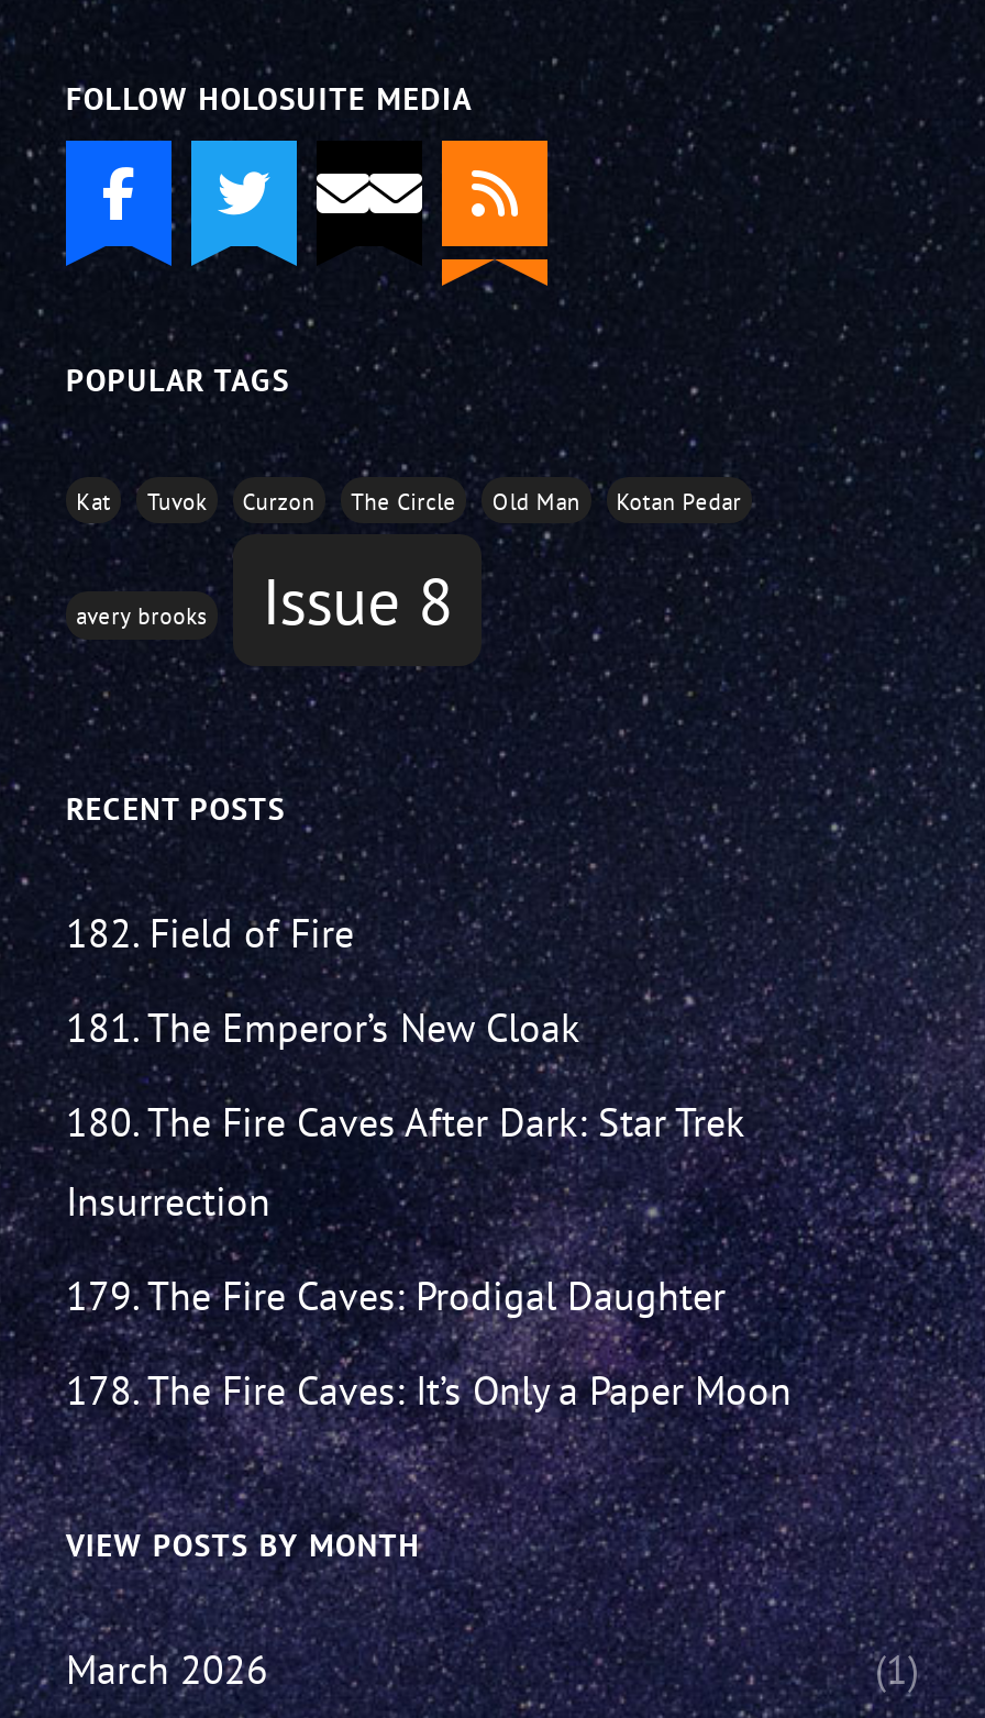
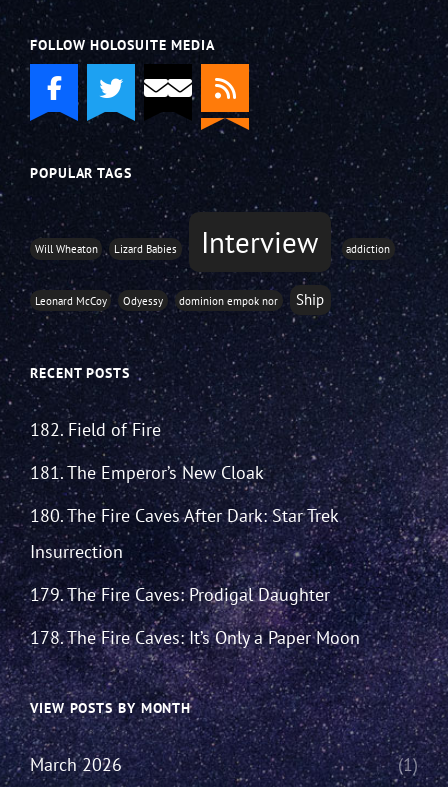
[76,485,741,516] Kat | Tuvok | Curzon | The Circle | Old Man | Kotan Pedar -> [35,223,390,261] Will Wheaton | Lizard Babies | Interview | addiction
[76,559,453,642] avery brooks | Issue 8 -> [35,290,324,309] Leonard McCoy | Odyessy | dominion empok nor | Ship

